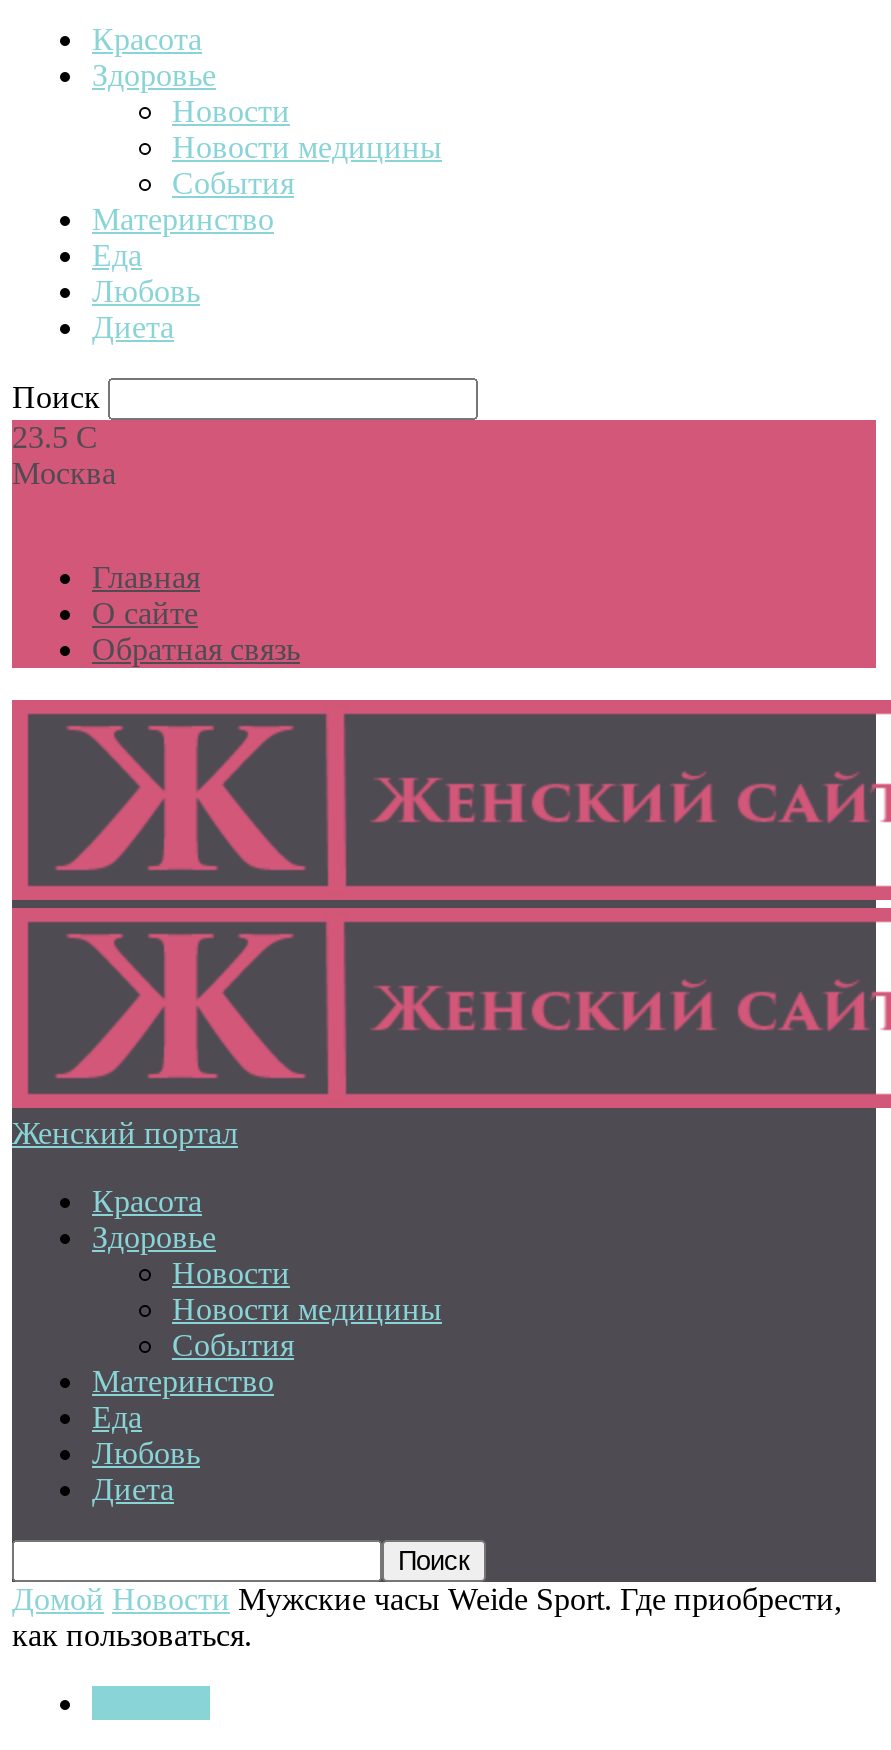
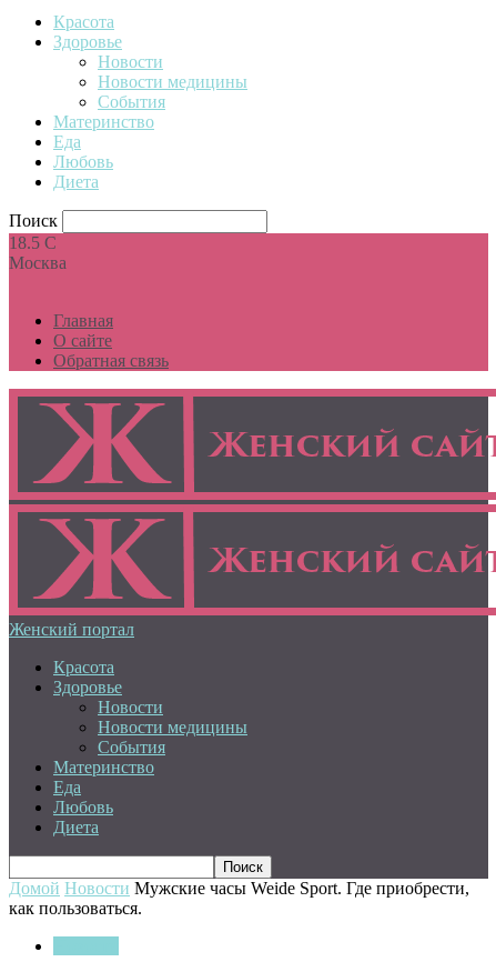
[12,420,98,454] 23.5 C -> [9,233,57,252] 18.5 C

